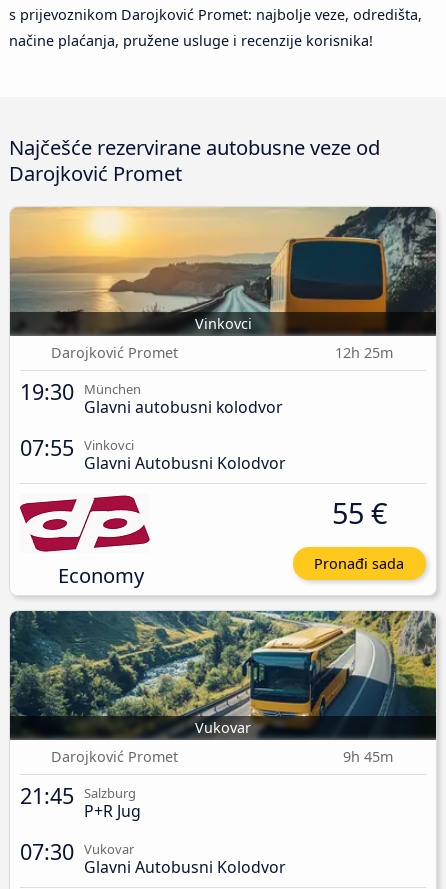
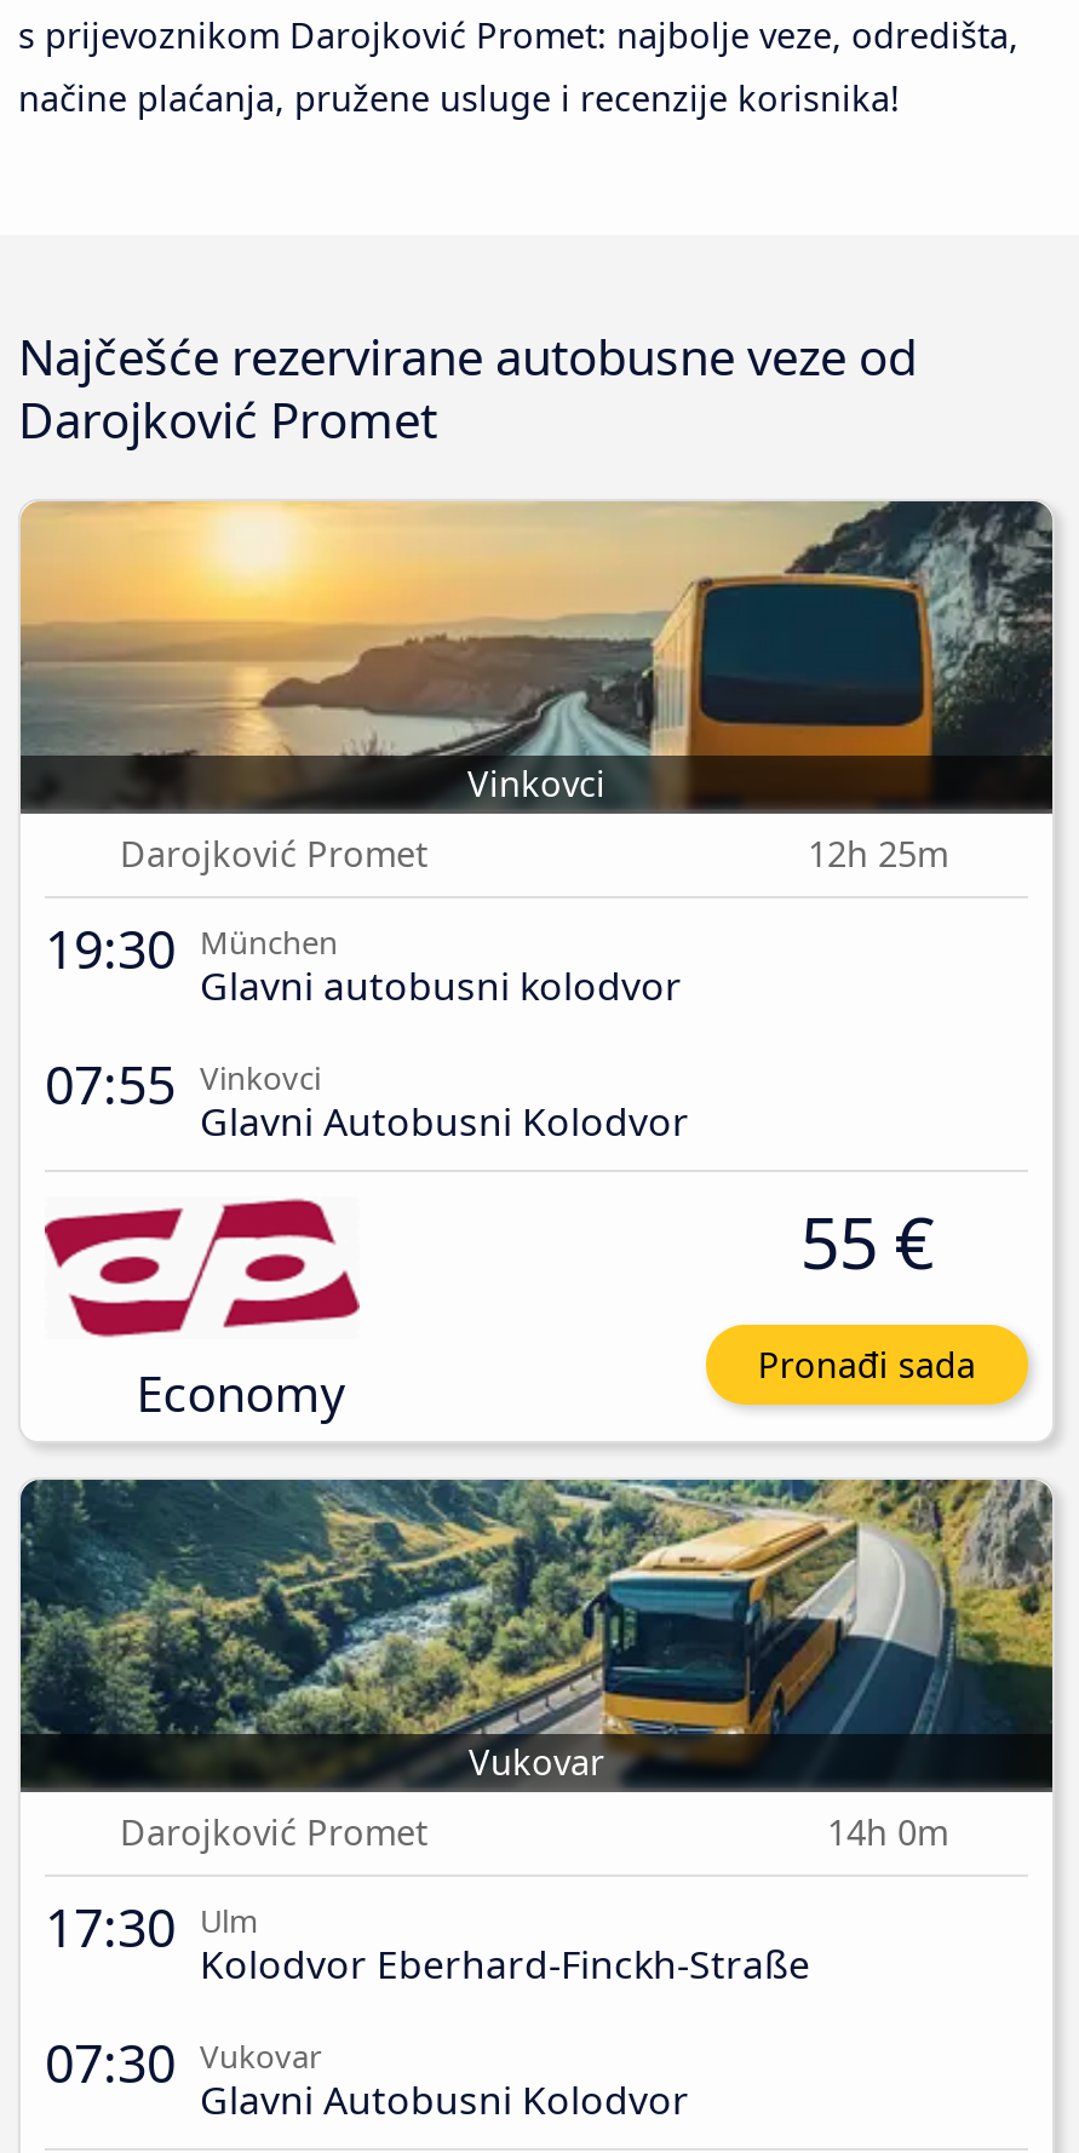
[343,747,397,766] 9h 45m -> [827,1810,958,1856] 14h 0m
[20,781,141,822] 21:45 Salzburg | P+R Jug -> [45,1892,810,1992] 17:30 Ulm | Kolodvor Eberhard-Finckh-Straße

